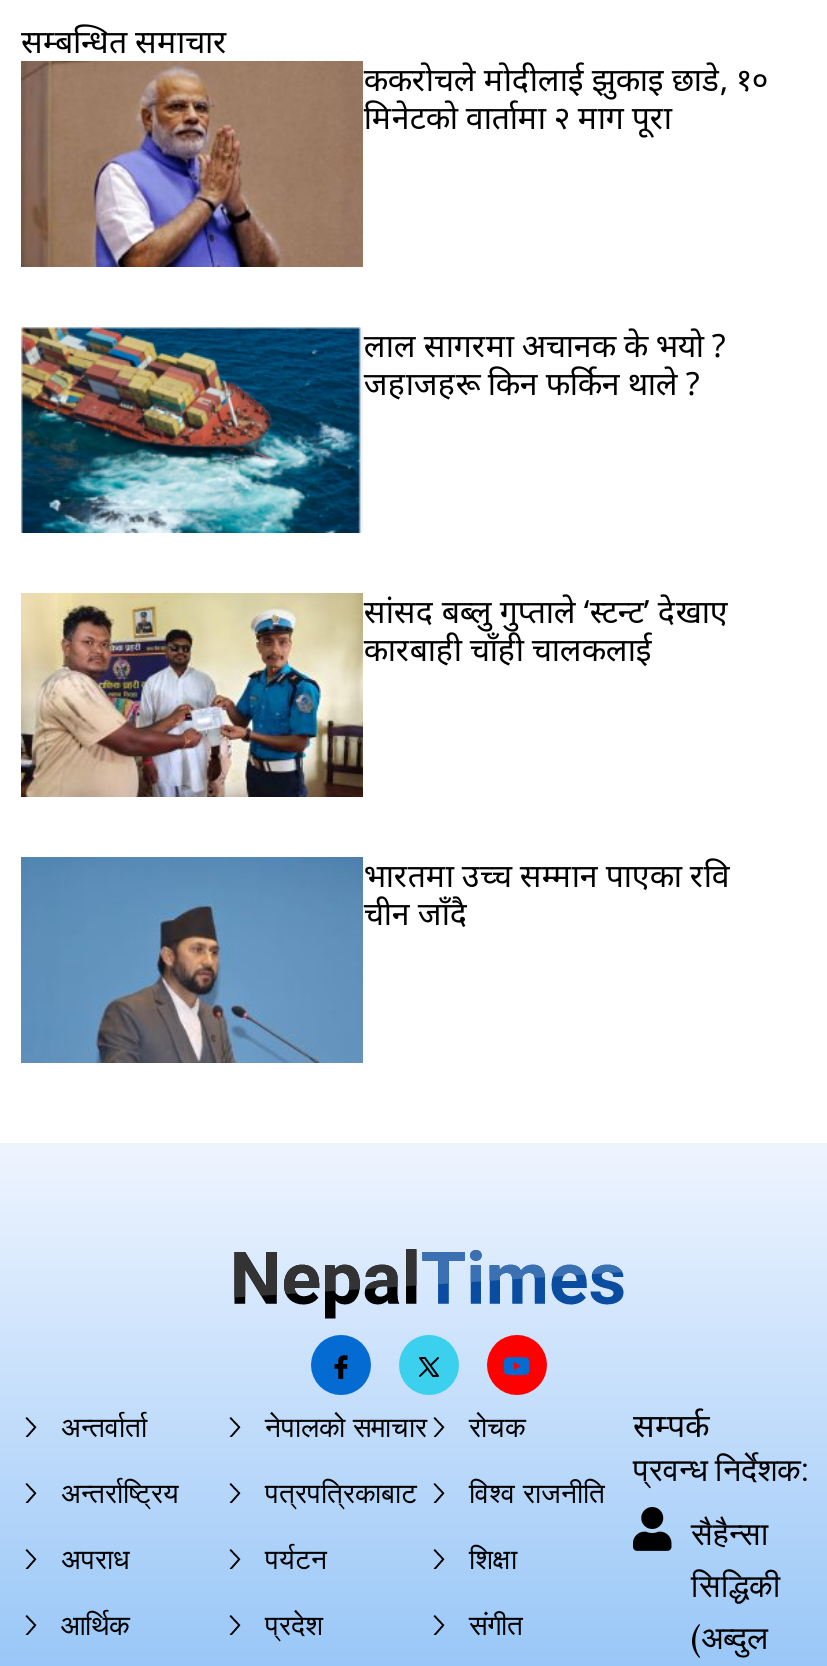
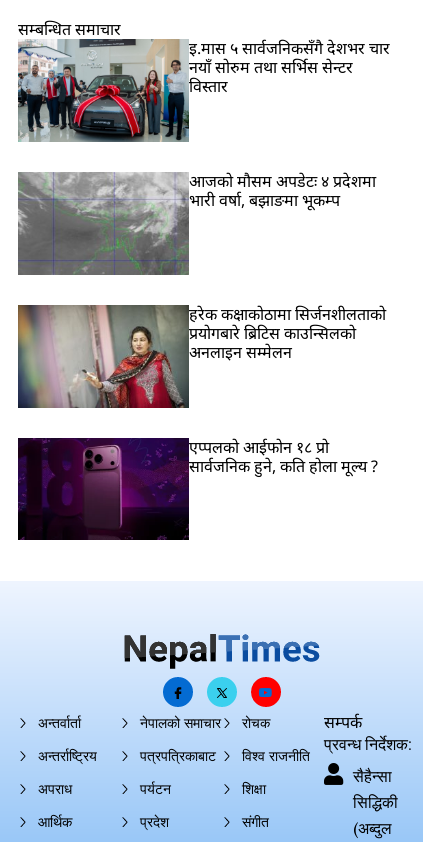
[21,57,768,269] [image] | ककरोचले मोदीलाई झुकाइ छाडे, १० | मिनेटको वार्तामा २ माग पूरा -> [17,37,390,143] [image] | इ.मास ५ सार्वजनिकसँगै देशभर चार | नयाँ सोरुम तथा सर्भिस सेन्टर | विस्तार
[21,323,726,535] [image] | लाल सागरमा अचानक के भयो ? | जहाजहरू किन फर्किन थाले ? -> [18,170,376,276] [image] | आजको मौसम अपडेटः ४ प्रदेशमा | भारी वर्षा, बझाङमा भूकम्प
[21,589,728,799] [image] | सांसद बब्लु गुप्ताले ‘स्टन्ट’ देखाए | कारबाही चाँही चालकलाई -> [17,303,386,409] [image] | हरेक कक्षाकोठामा सिर्जनशीलताको | प्रयोगबारे ब्रिटिस काउन्सिलको | अनलाइन सम्मेलन
[19,854,730,1065] [image] | भारतमा उच्च सम्मान पाएका रवि | चीन जाँदै -> [17,436,378,541] [image] | एप्पलको आईफोन १८ प्रो | सार्वजनिक हुने, कति होला मूल्य ?

